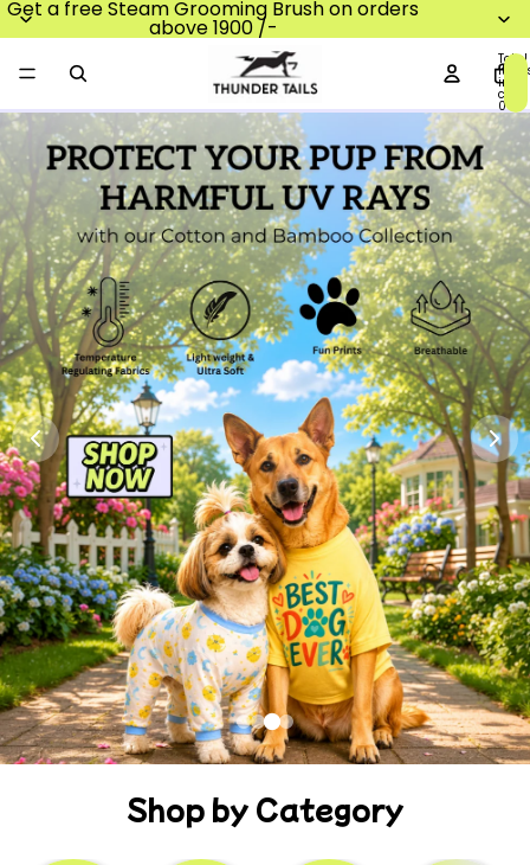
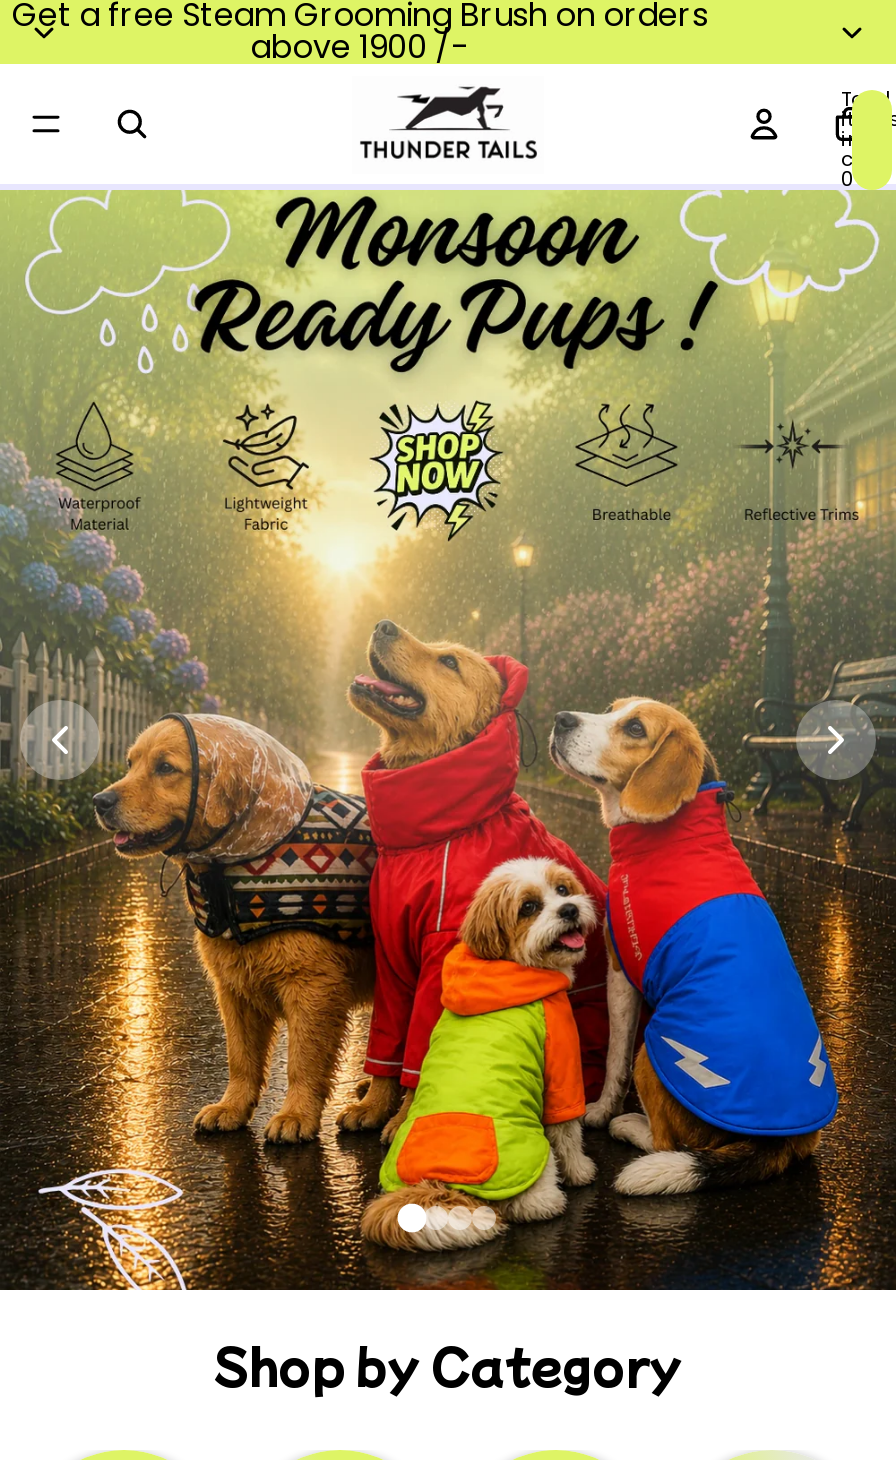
[4,111,526,765] [image] -> [6,188,890,1292] [image]

